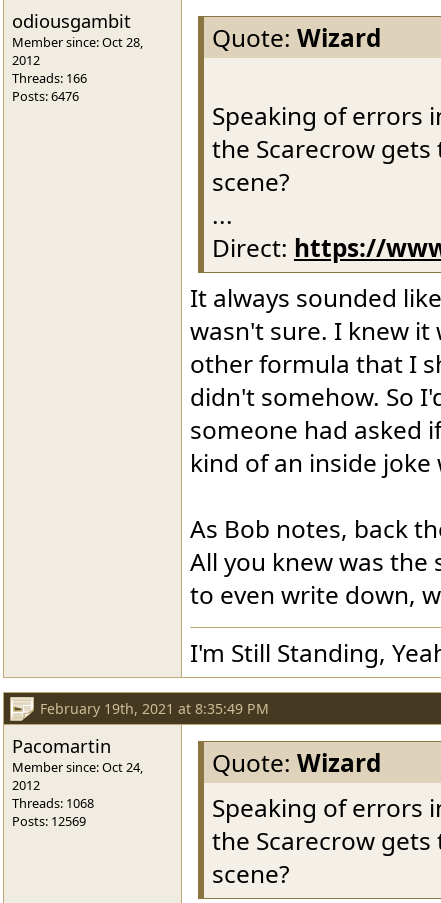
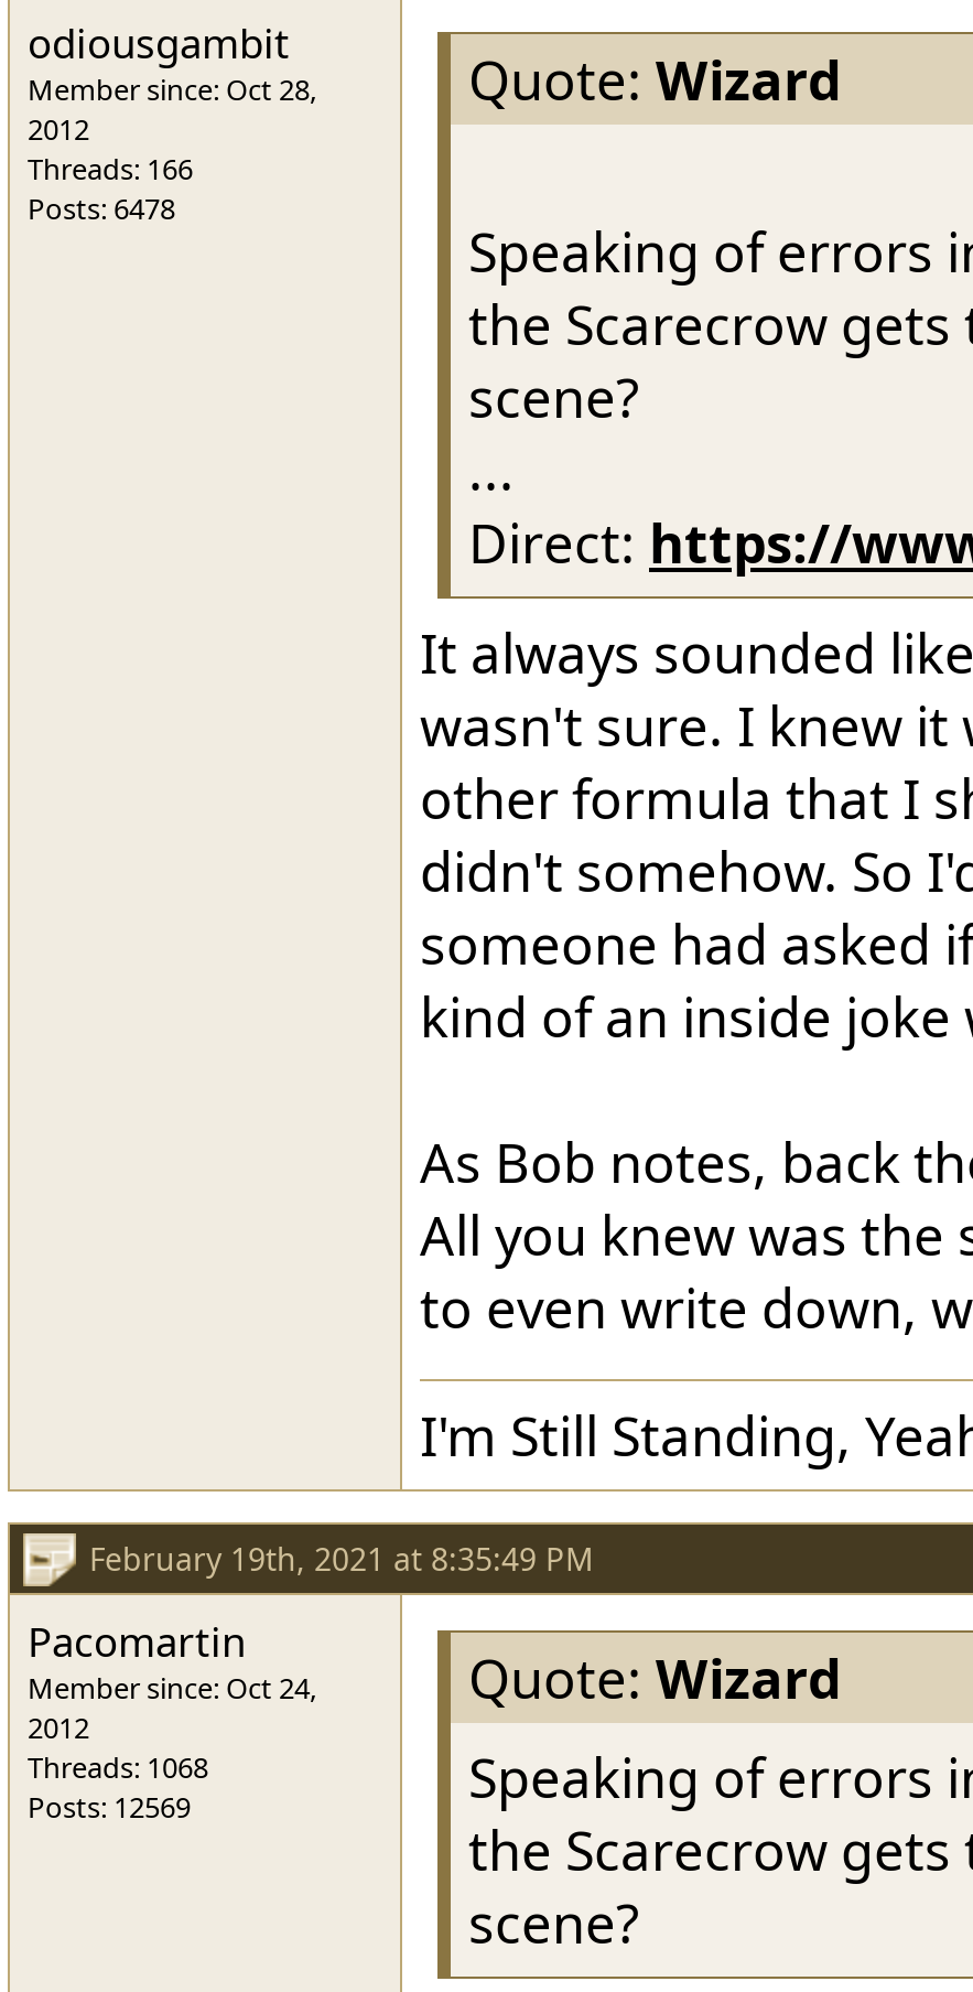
[12,87,79,105] Posts: 6476 -> [28,188,175,228] Posts: 6478

